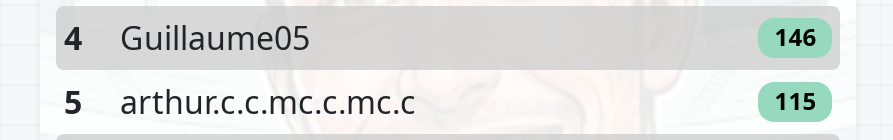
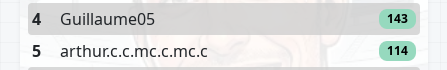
[774,20,816,54] 146 -> [387,10,408,27] 143
[774,84,816,118] 115 -> [387,42,408,59] 114

